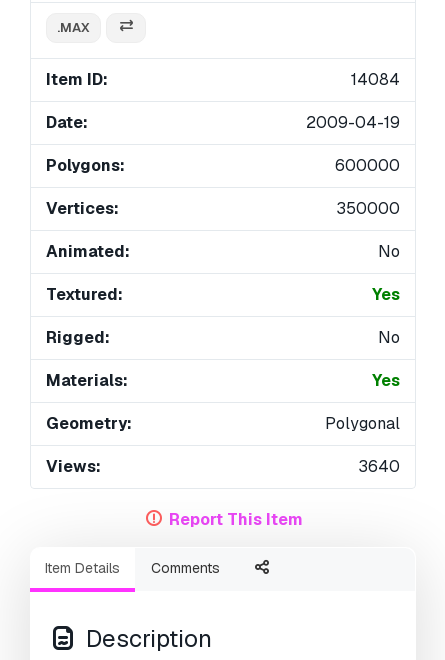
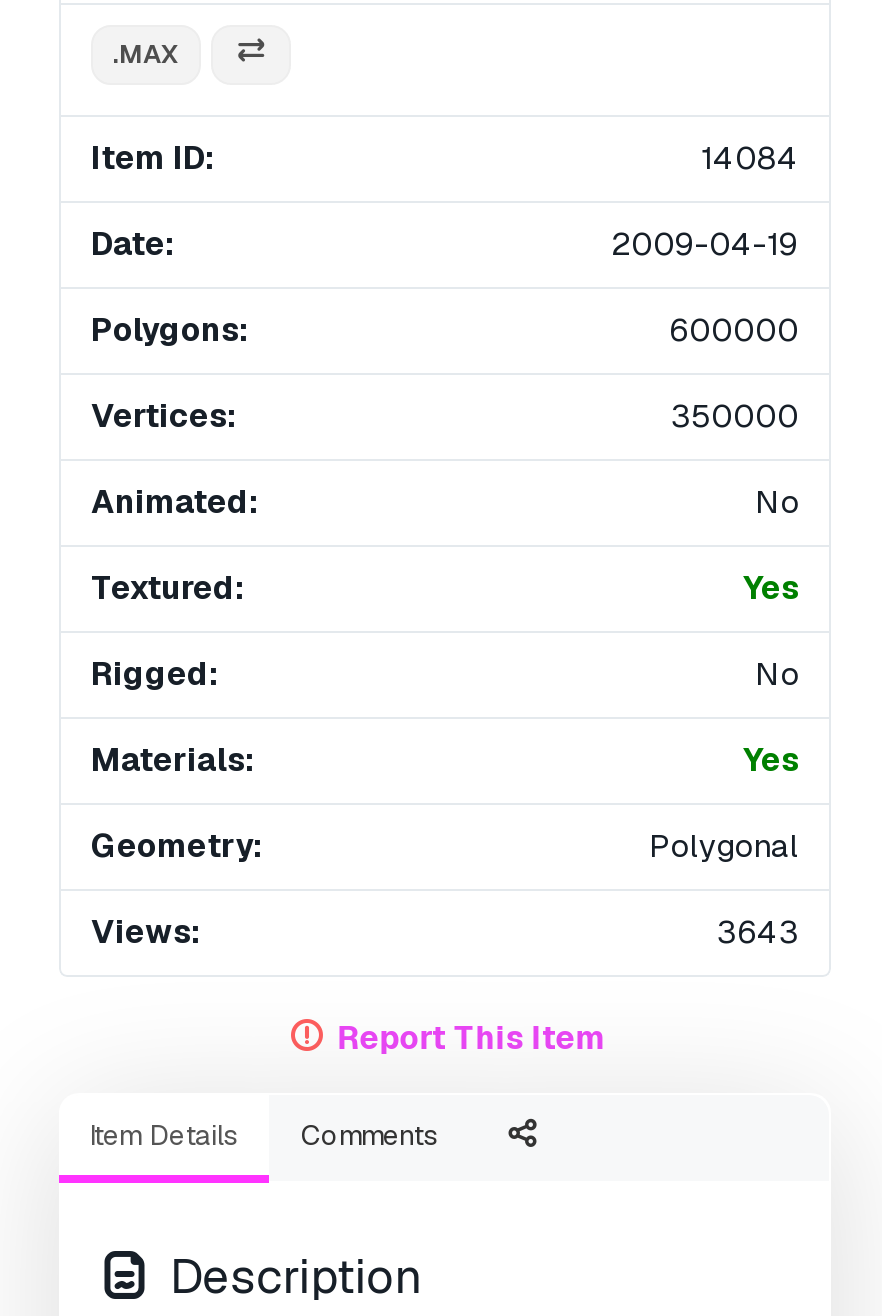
[358,456,400,477] 3640 -> [717,911,799,953] 3643

